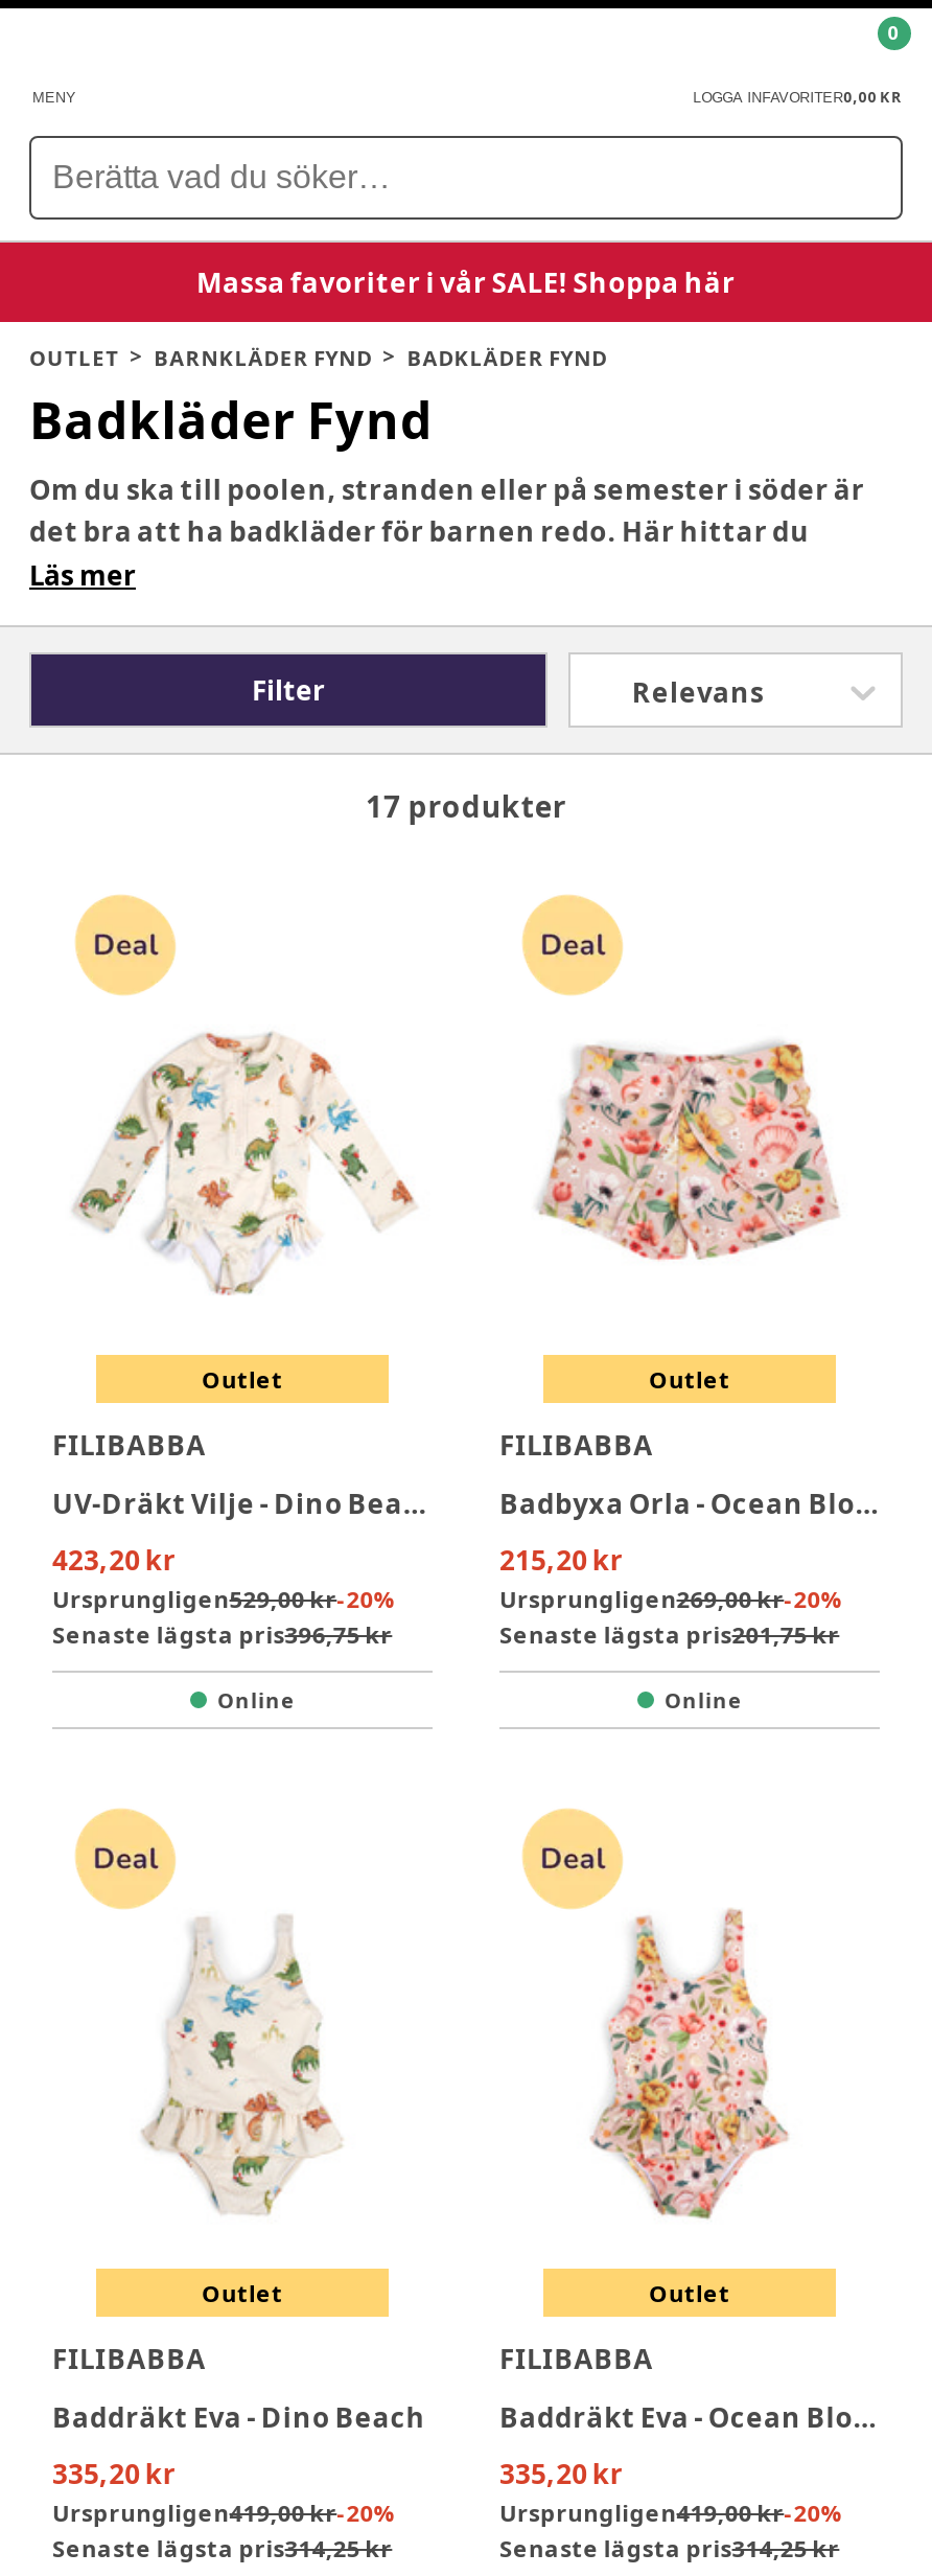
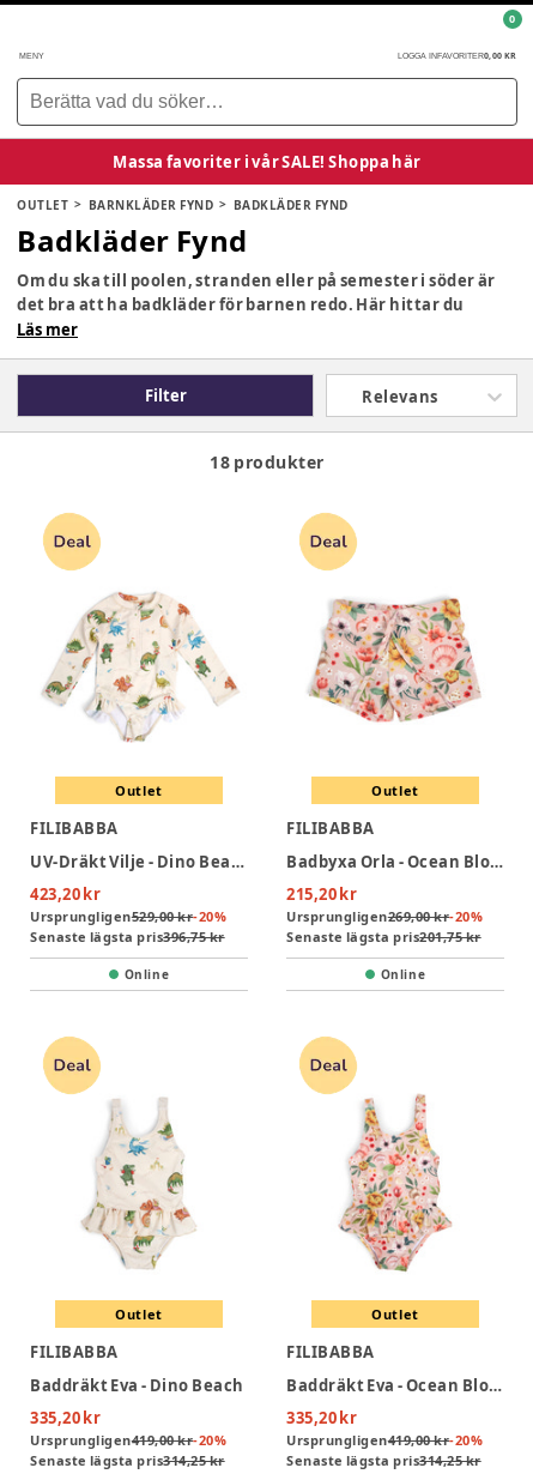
[366,786,566,826] 17 produkter -> [210,451,325,473] 18 produkter

